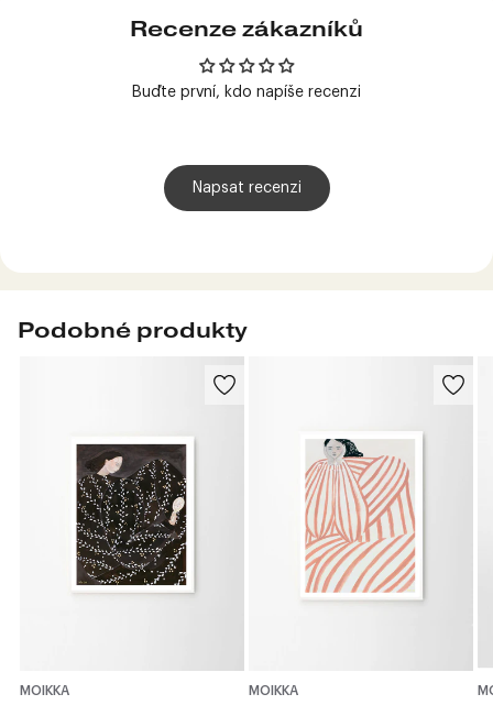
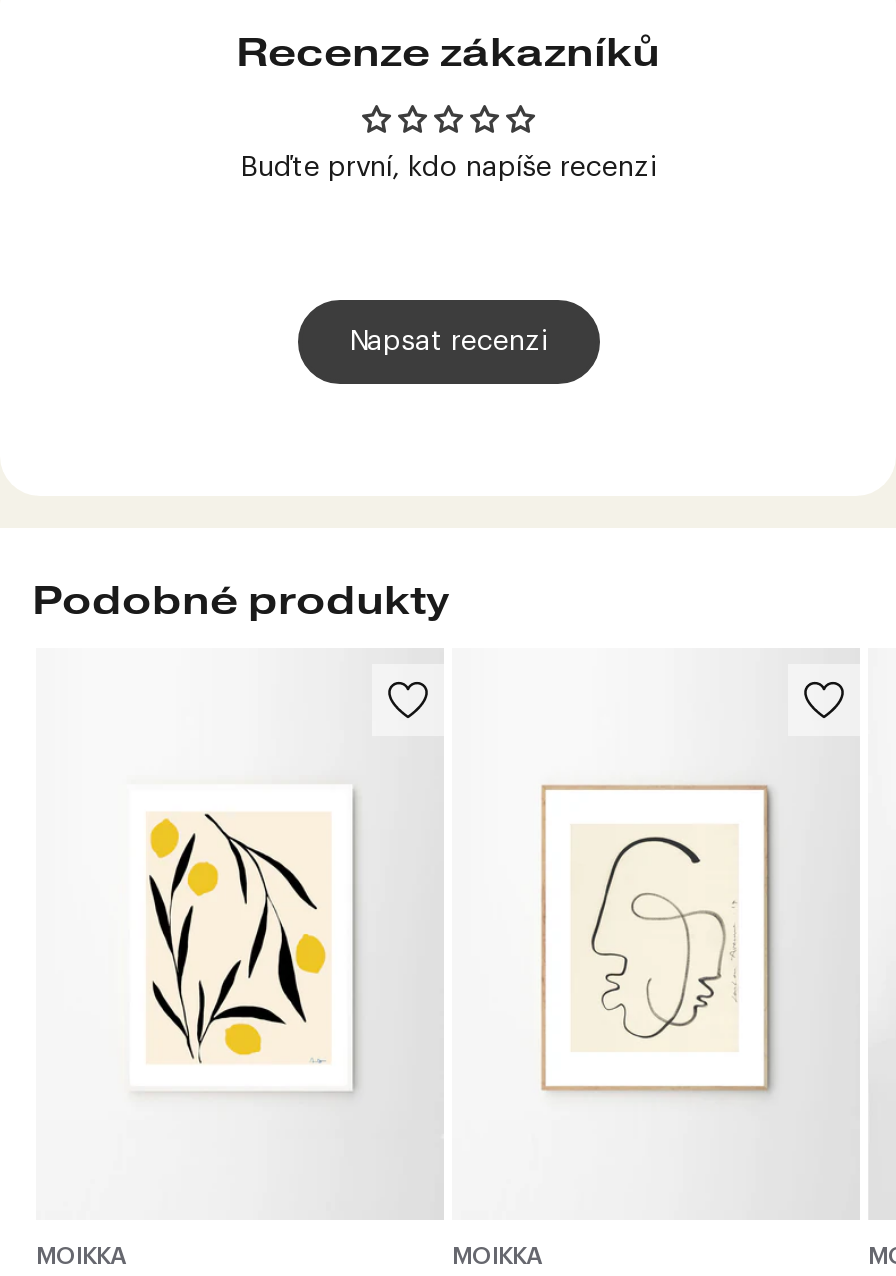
[298,431,424,601] [image] -> [540,784,770,1092] [image]
[75,443,191,596] [image] -> [138,808,340,1064] [image]

